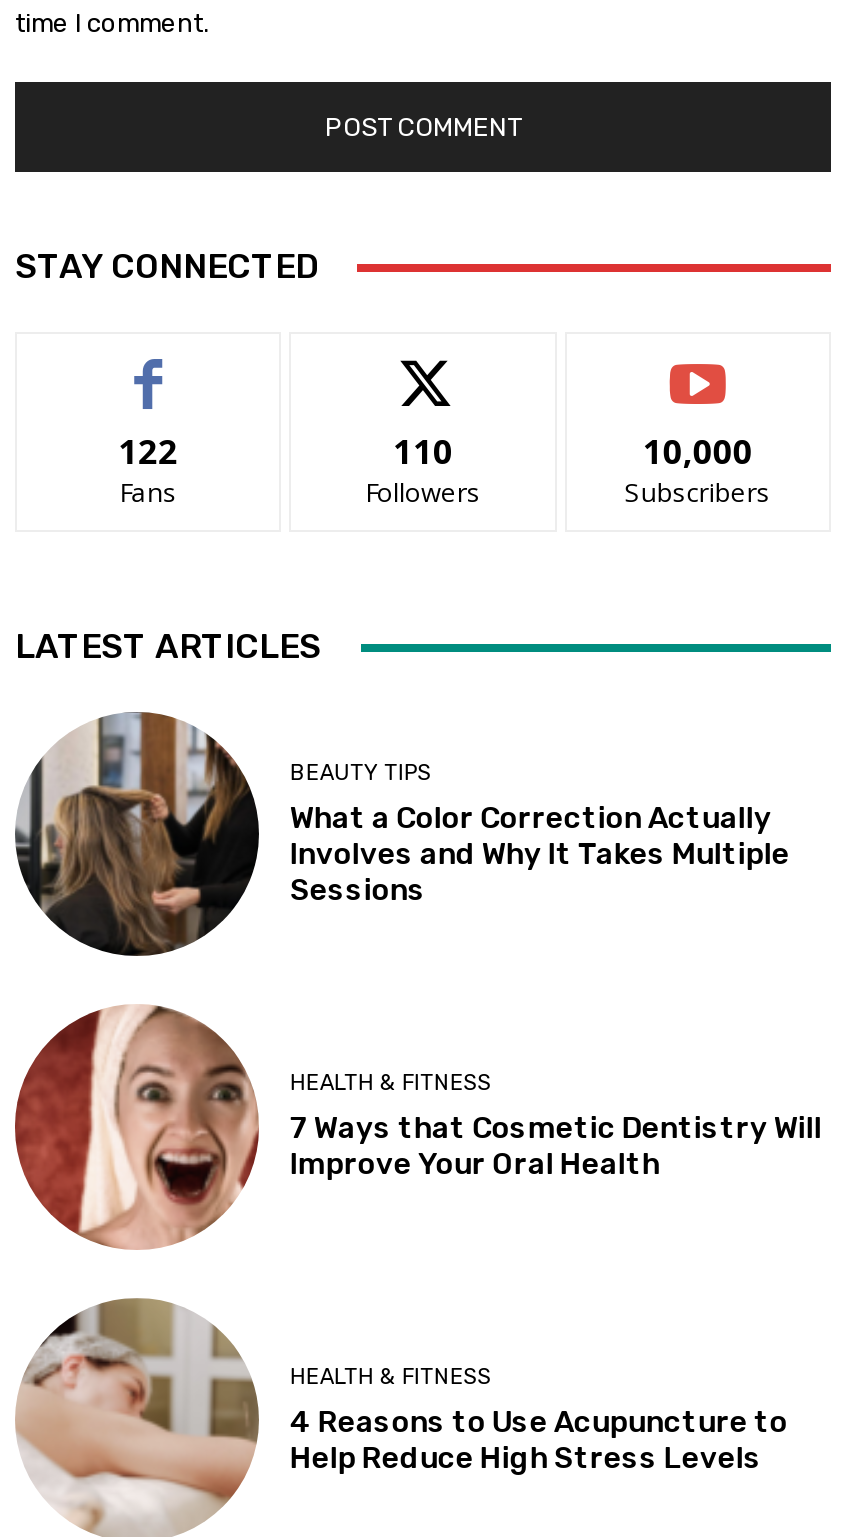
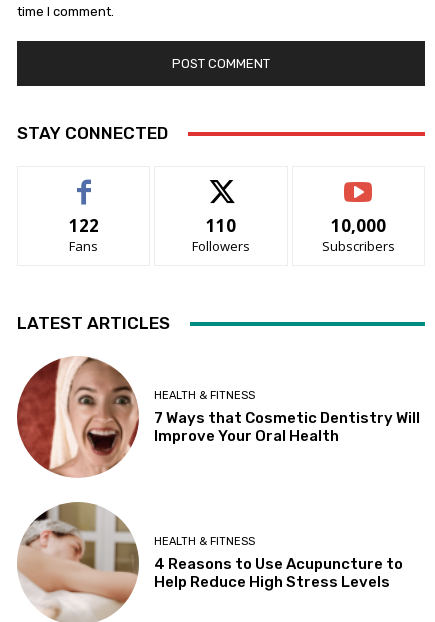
[15,710,790,958] [image] | BEAUTY TIPS | What a Color Correction Actually | Involves and Why It Takes Multiple | Sessions -> none

